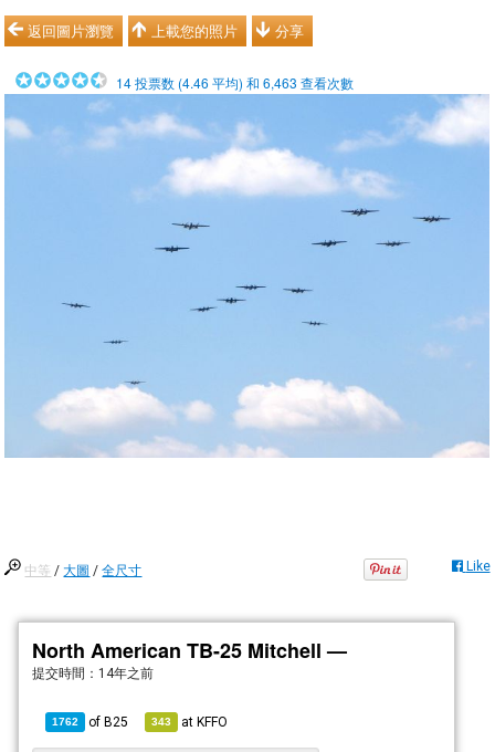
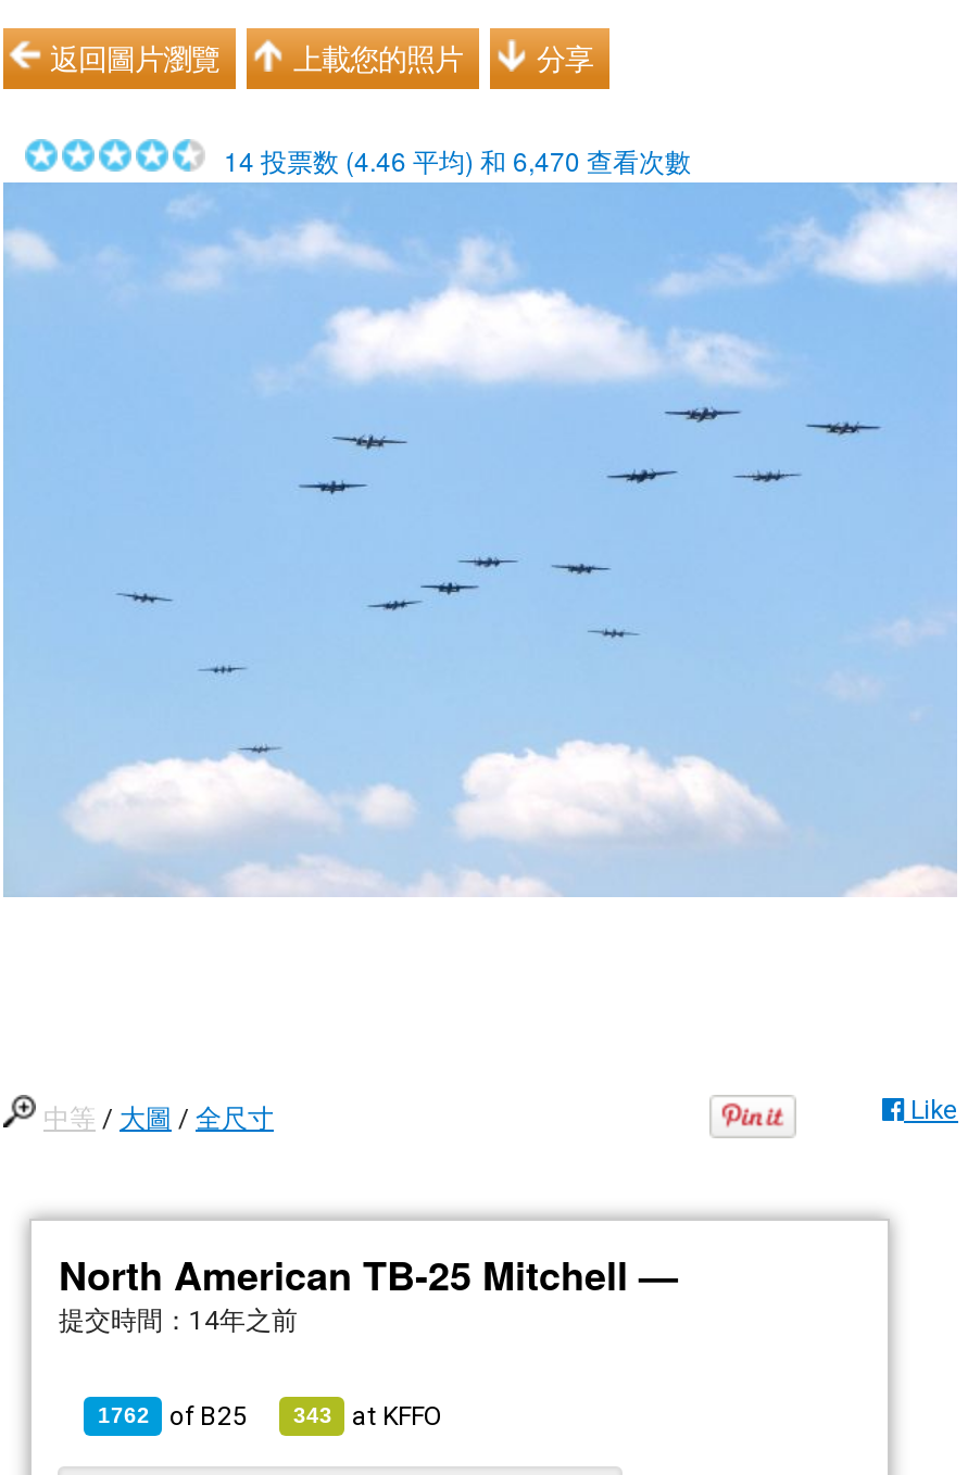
[117,73,361,92] 14投票数 (4.46平均) 和6,463查看次數 -> [224,141,704,178] 14投票数 (4.46平均) 和6,470查看次數

